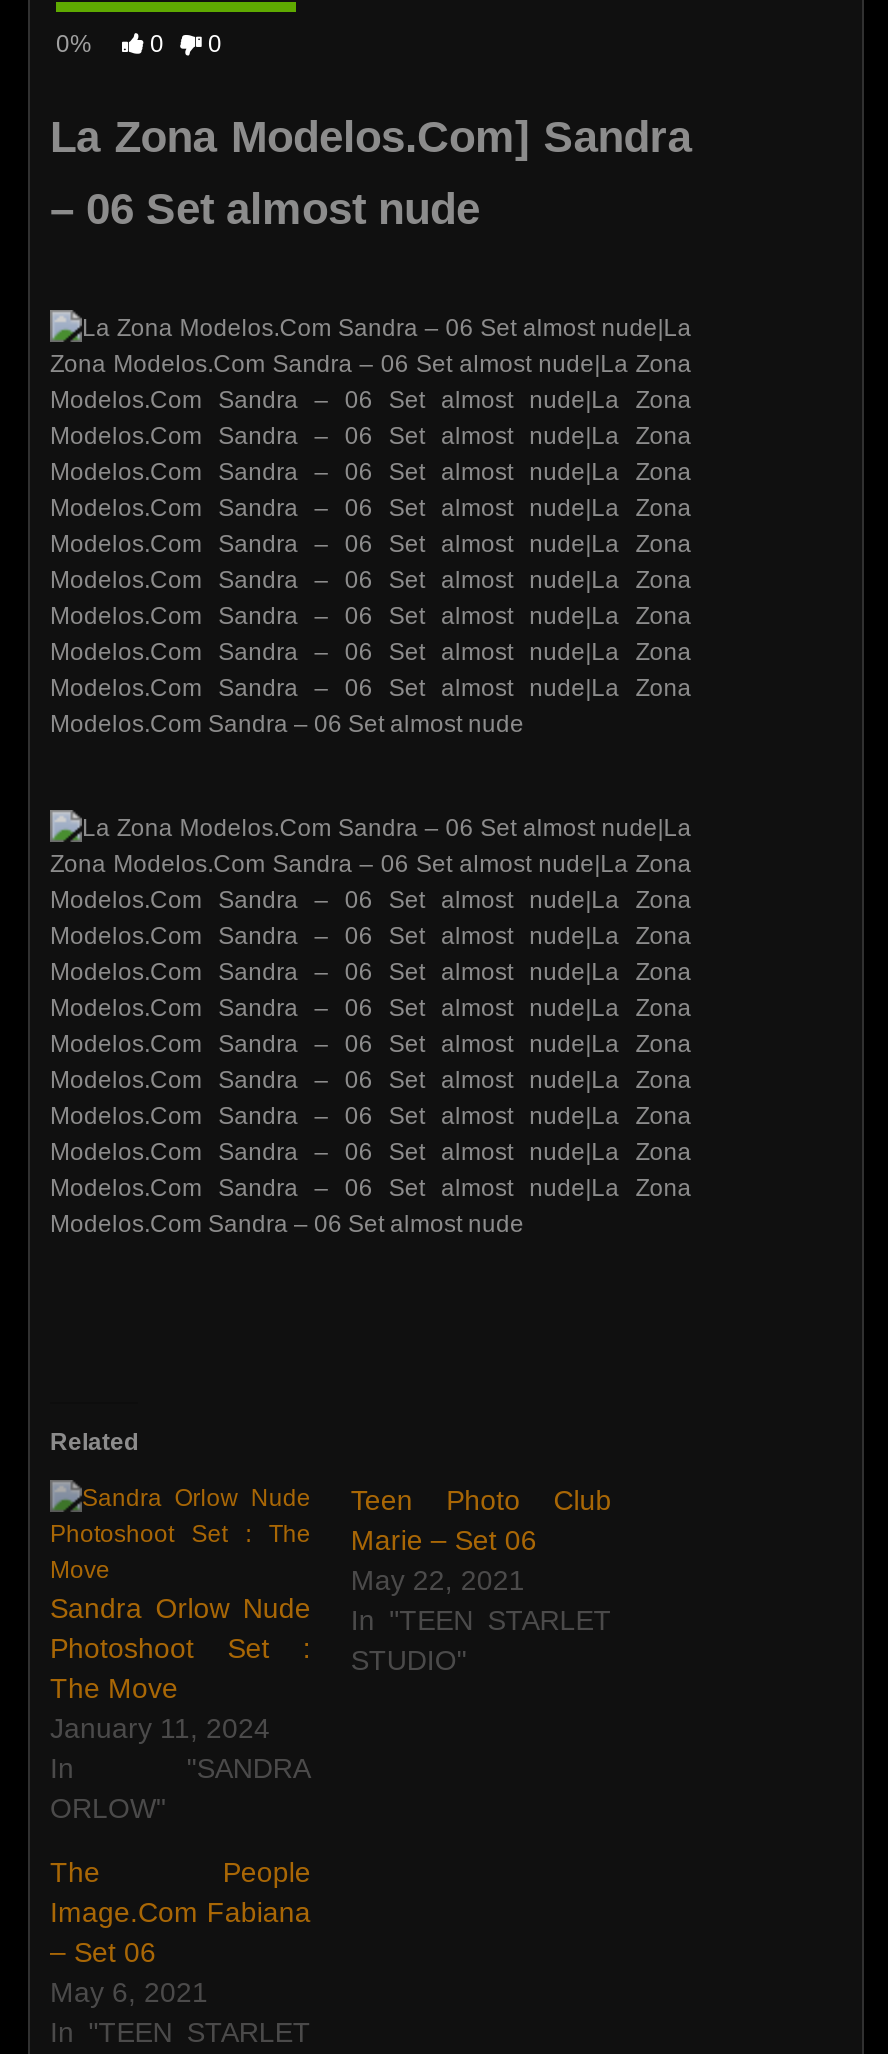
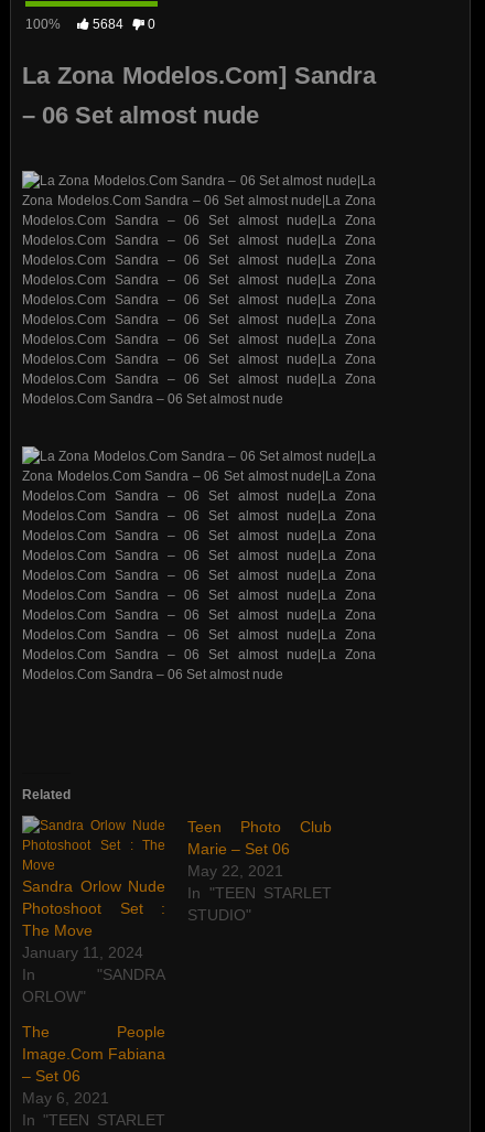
[56,30,164,58] 0% | 0 -> [25,17,123,32] 100% | 5684

